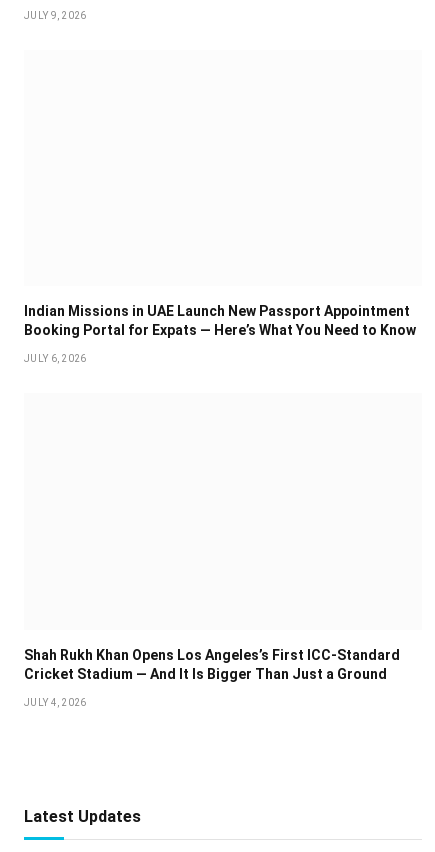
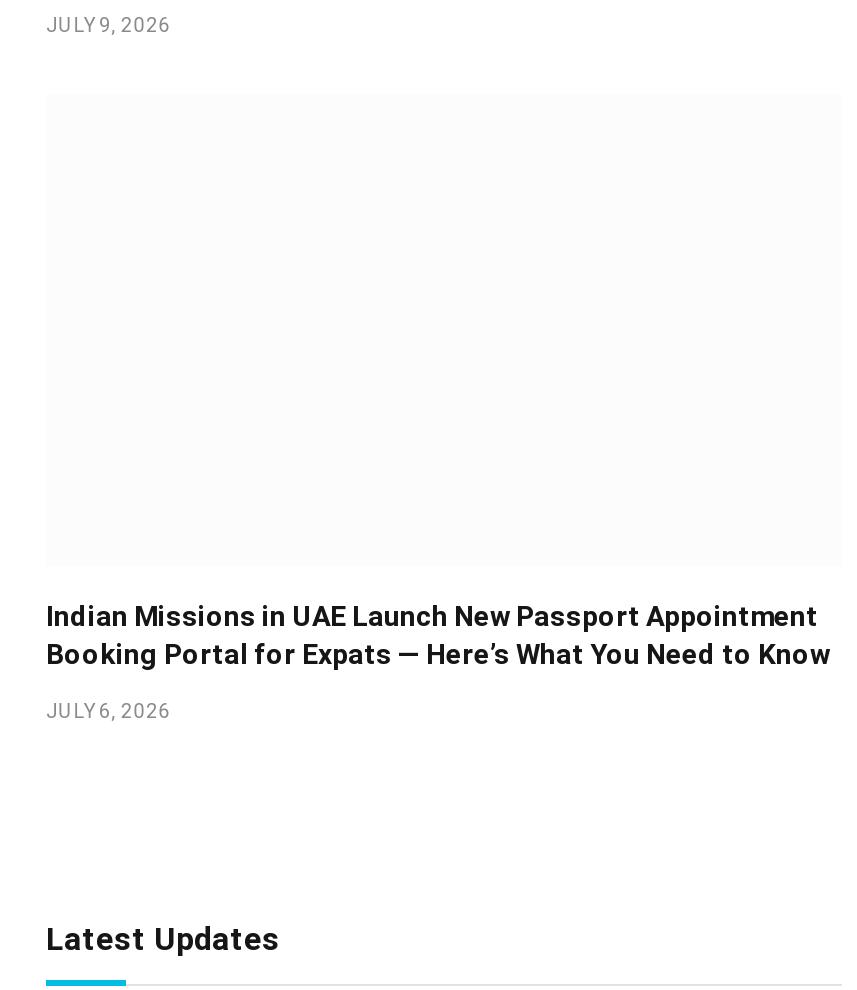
[24,647,400,708] Shah Rukh Khan Opens Los Angeles’s First ICC-Standard | Cricket Stadium — And It Is Bigger Than Just a Ground | JULY 4, 2026 -> none

